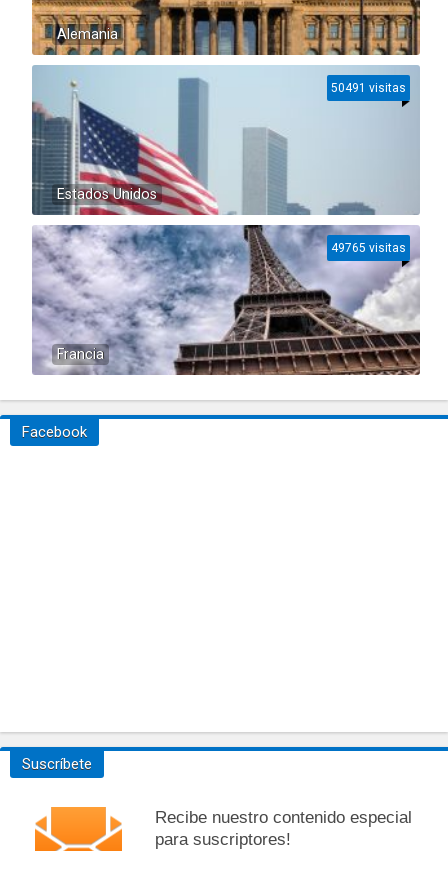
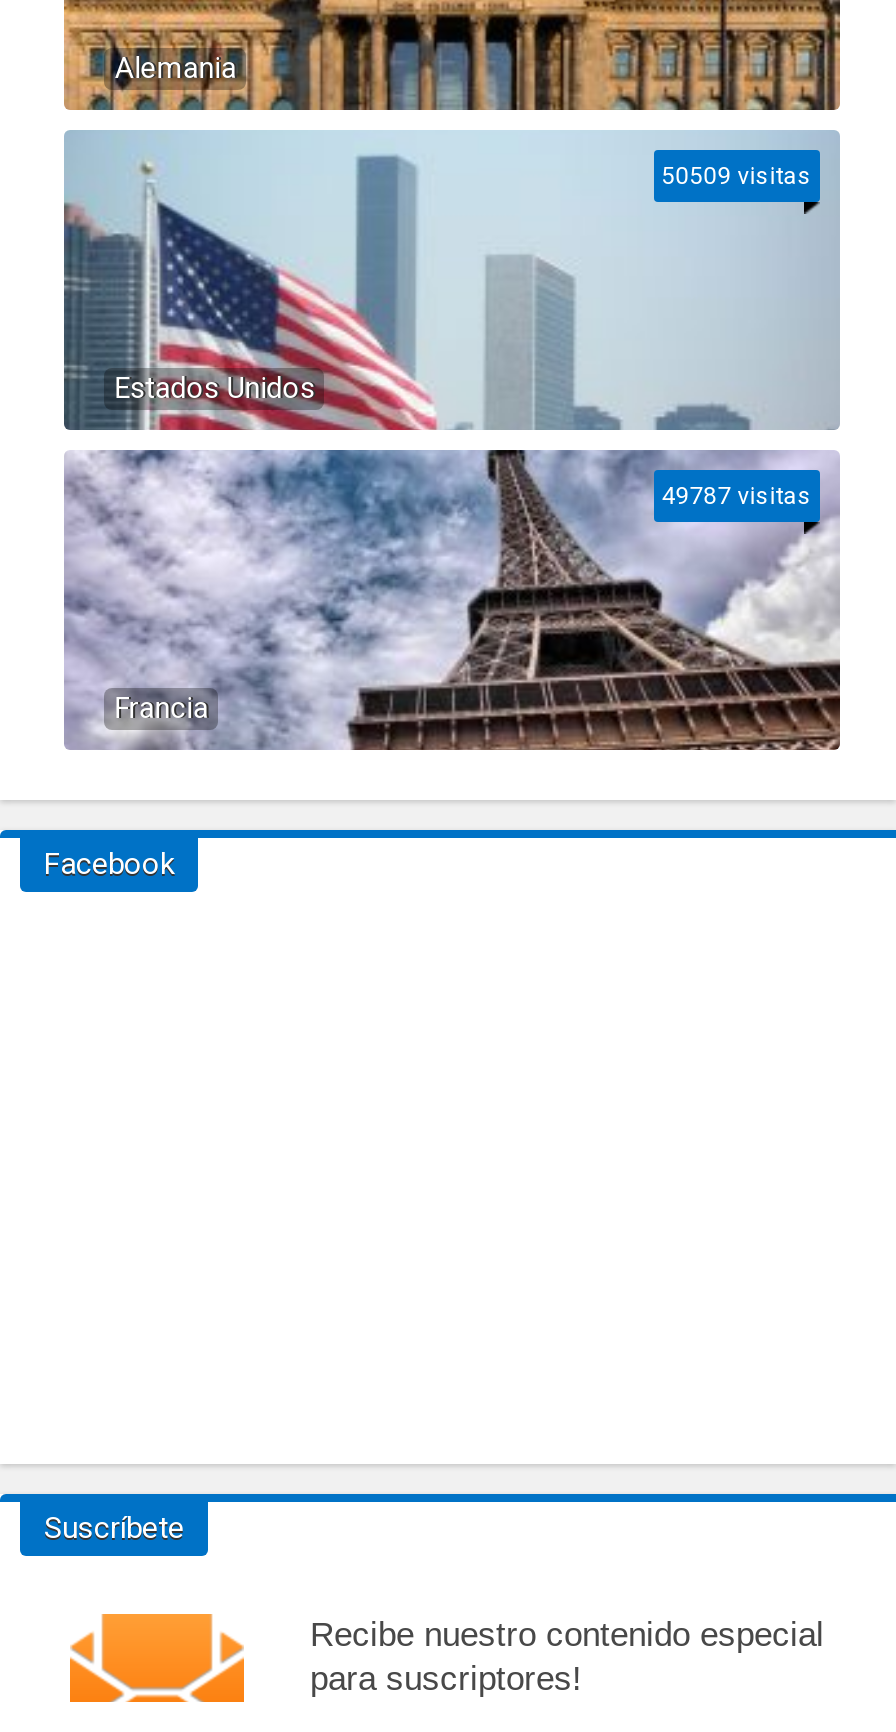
[331,81,406,95] 50491 visitas -> [662,162,812,190] 50509 visitas
[331,241,406,255] 49765 visitas -> [662,482,812,510] 49787 visitas

